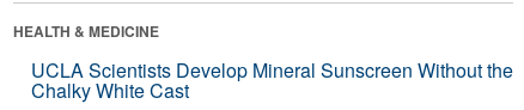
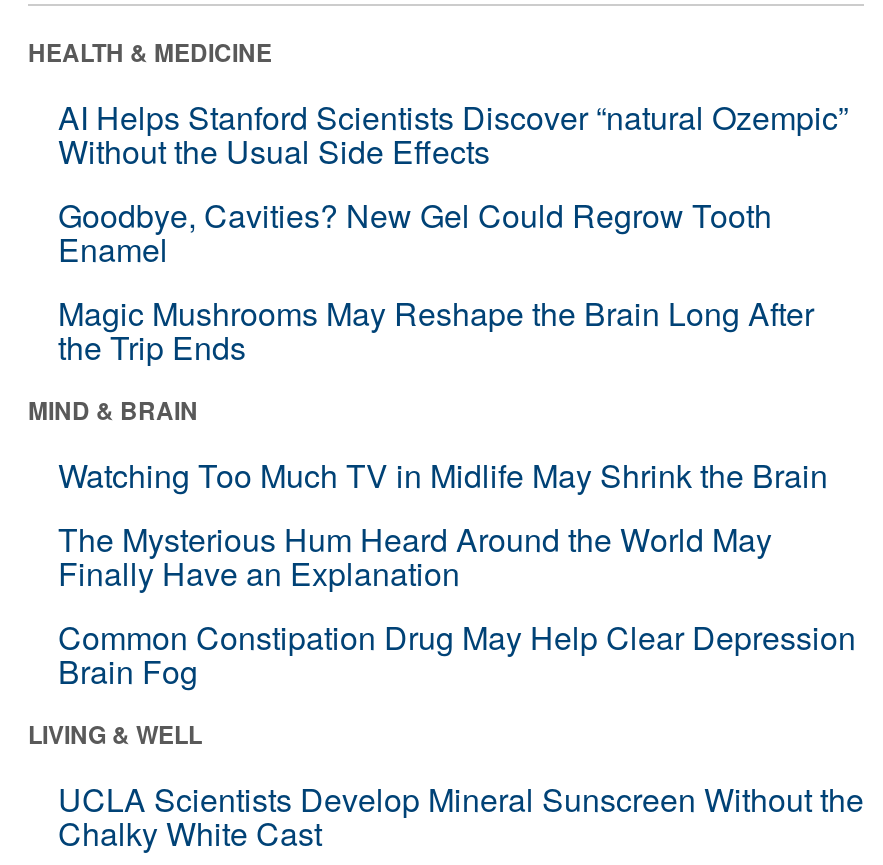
none -> [28,94,856,752] AI Helps Stanford Scientists Discover “natural Ozempic” | Without the Usual Side Effects | Goodbye, Cavities? New Gel Could Regrow Tooth | Enamel | Magic Mushrooms May Reshape the Brain Long After | the Trip Ends | MIND & BRAIN | Watching Too Much TV in Midlife May Shrink the Brain | The Mysterious Hum Heard Around the World May | Finally Have an Explanation | Common Constipation Drug May Help Clear Depression | Brain Fog | LIVING & WELL

